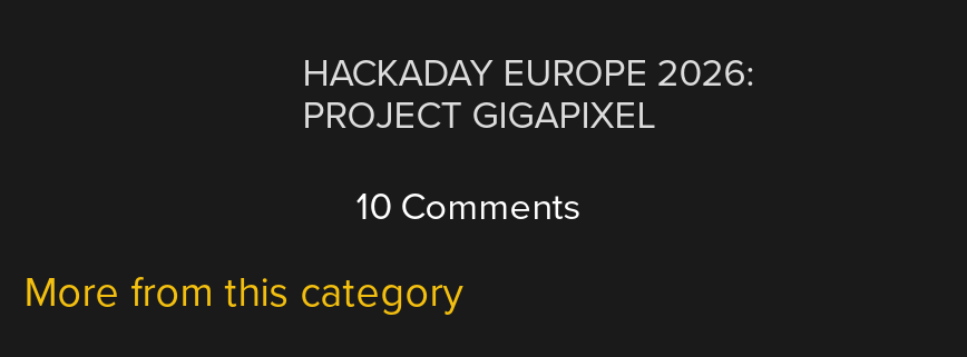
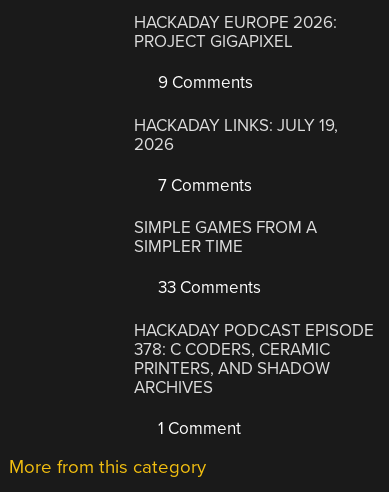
[347,185,581,231] 10 Comments -> [134,72,374,439] 9 Comments | HACKADAY LINKS: JULY 19, | 2026 | 7 Comments | SIMPLE GAMES FROM A | SIMPLER TIME | 33 Comments | HACKADAY PODCAST EPISODE | 378: C CODERS, CERAMIC | PRINTERS, AND SHADOW | ARCHIVES | 1 Comment

